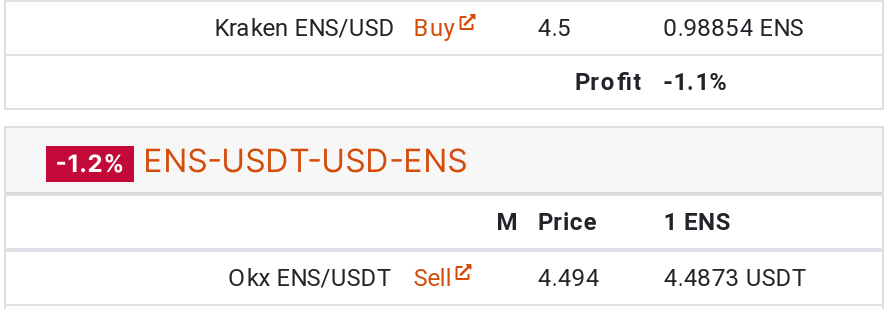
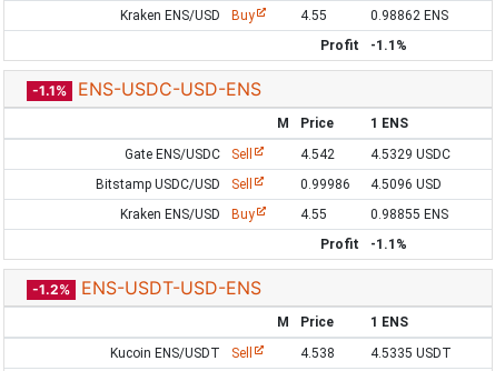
[538,14,804,42] 4.5 | 0.98854 ENS -> [32,8,450,222] 4.55 | 0.98862 ENS | Profit | -1.1% | -1.1% | ENS-USDC-USD-ENS | M | Price | 1 ENS | Gate ENS/USDC | Sell | 4.542 | 4.5329 USDC | Bitstamp USDC/USD | Sell | 0.99986 | 4.5096 USD | Kraken ENS/USD | Buy | 4.55 | 0.98855 ENS
[228,264,394,292] Okx ENS/USDT -> [110,345,220,361] Kucoin ENS/USDT
[538,264,600,292] 4.494 -> [300,345,335,361] 4.538
[664,264,810,292] 4.4873 USDT -> [370,345,451,361] 4.5335 USDT

